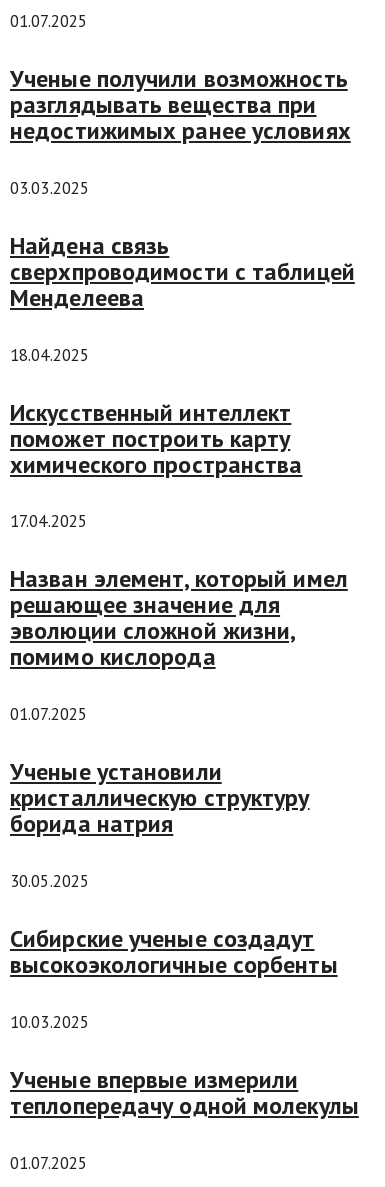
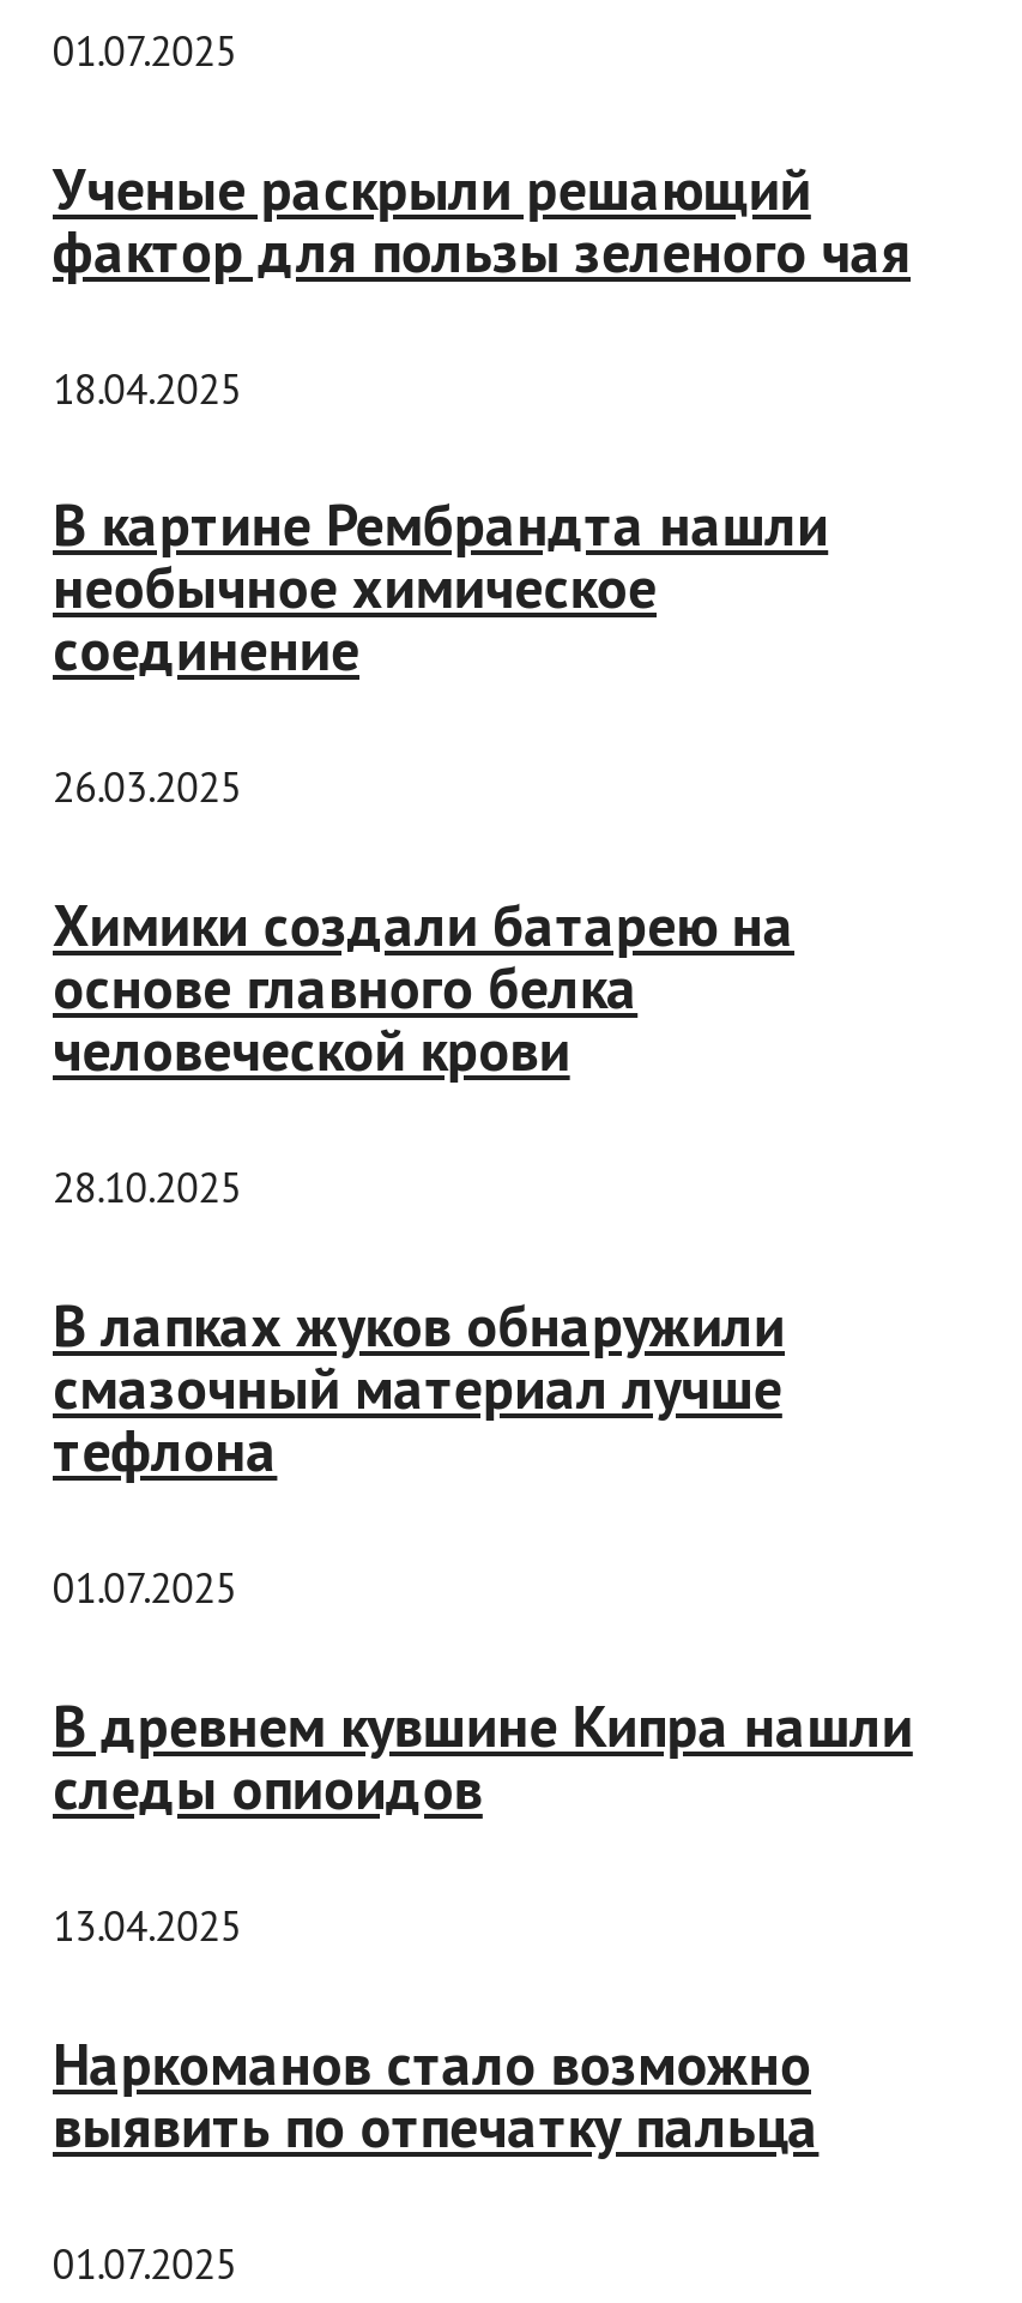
[10,63,355,313] Ученые получили возможность | разглядывать вещества при | недостижимых ранее условиях | 03.03.2025 | Найдена связь | сверхпроводимости с таблицей | Менделеева -> [53,151,911,287] Ученые раскрыли решающий | фактор для пользы зеленого чая
[10,396,348,672] Искусственный интеллект | поможет построить карту | химического пространства | 17.04.2025 | Назван элемент, который имел | решающее значение для | эволюции сложной жизни, | помимо кислорода -> [53,488,828,1487] В картине Рембрандта нашли | необычное химическое | соединение | 26.03.2025 | Химики создали батарею на | основе главного белка | человеческой крови | 28.10.2025 | В лапках жуков обнаружили | смазочный материал лучше | тефлона
[10,756,359,1121] Ученые установили | кристаллическую структуру | борида натрия | 30.05.2025 | Сибирские ученые создадут | высокоэкологичные сорбенты | 10.03.2025 | Ученые впервые измерили | теплопередачу одной молекулы -> [53,1688,913,2163] В древнем кувшине Кипра нашли | следы опиоидов | 13.04.2025 | Наркоманов стало возможно | выявить по отпечатку пальца

